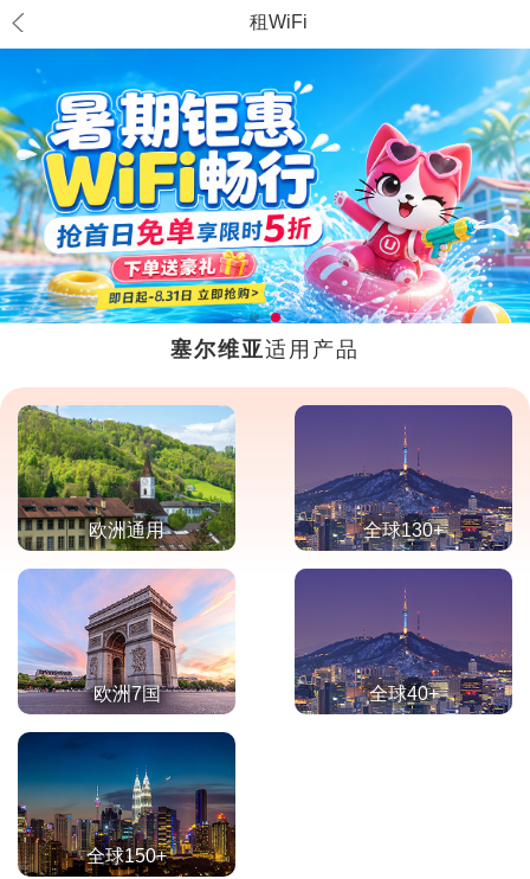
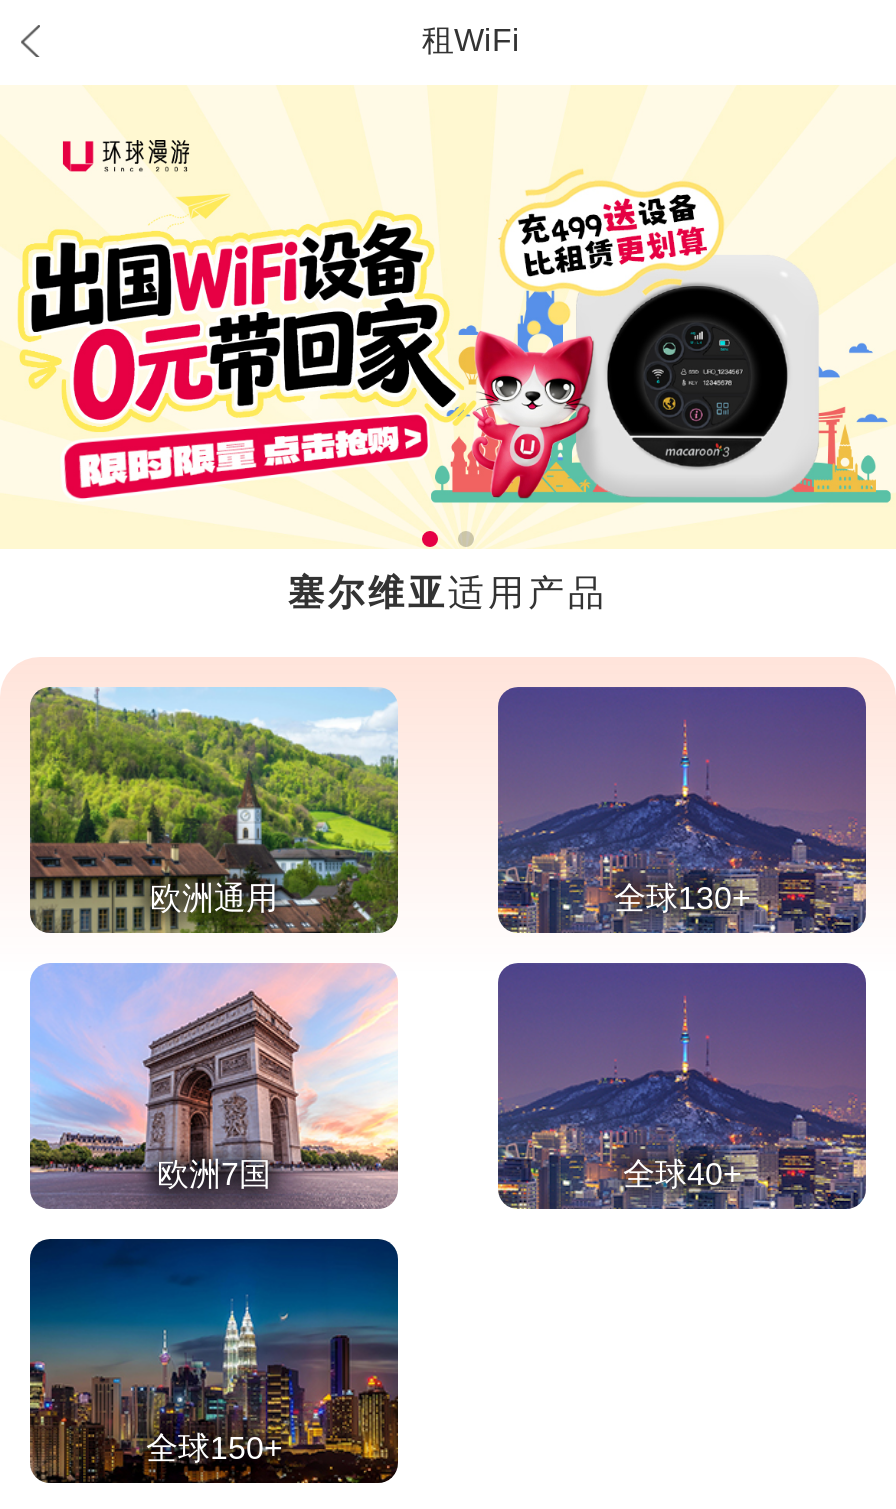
[4,47,526,325] [image] -> [6,85,890,549] [image]

